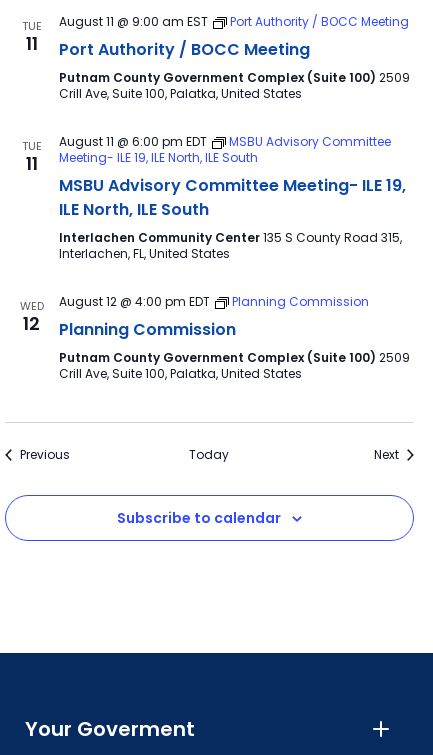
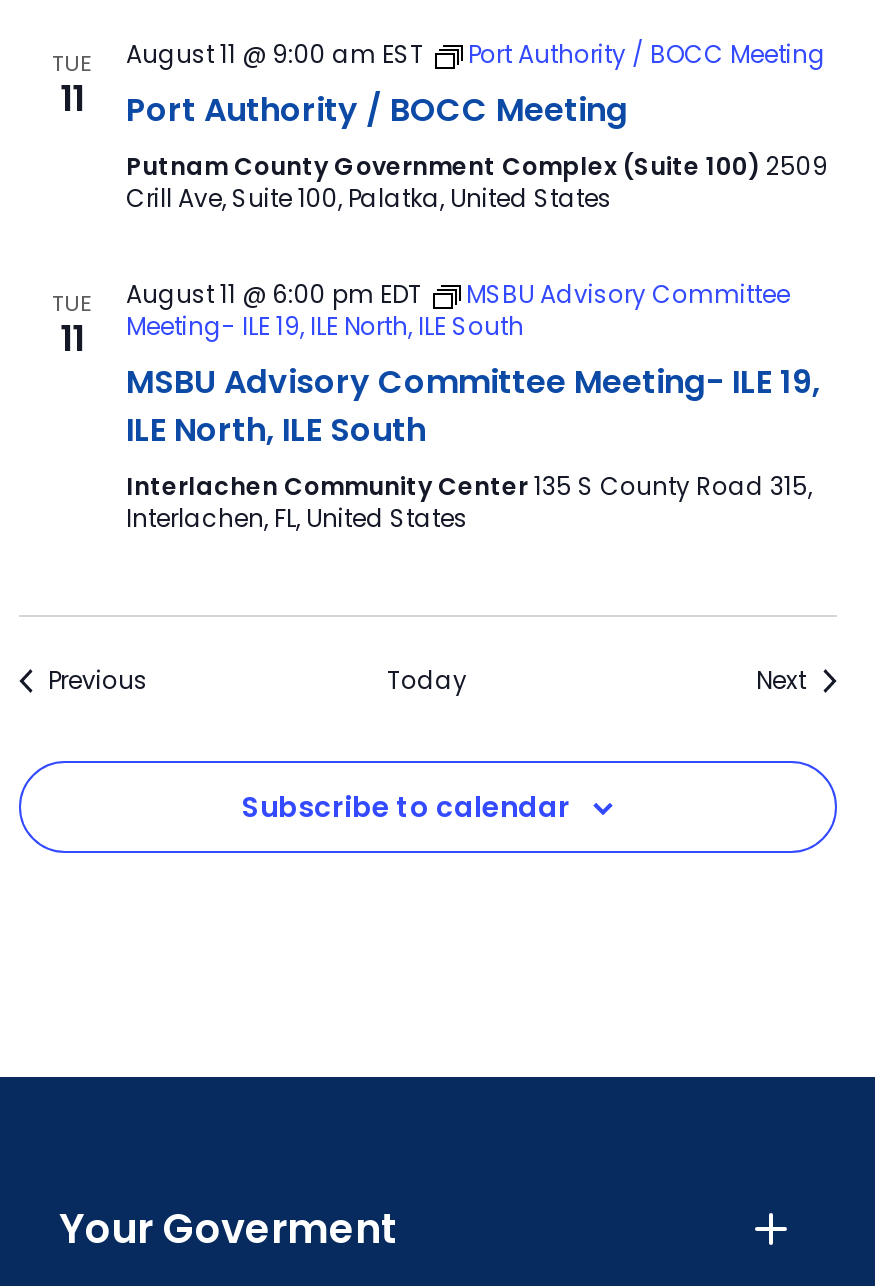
[19,298,43,336] WED | 12 -> none
[58,293,409,382] August 12 @ 4:00 pm EDT | Planning Commission | Planning Commission | Putnam County Government Complex (Suite 100) 2509 | Crill Ave, Suite 100, Palatka, United States -> none

